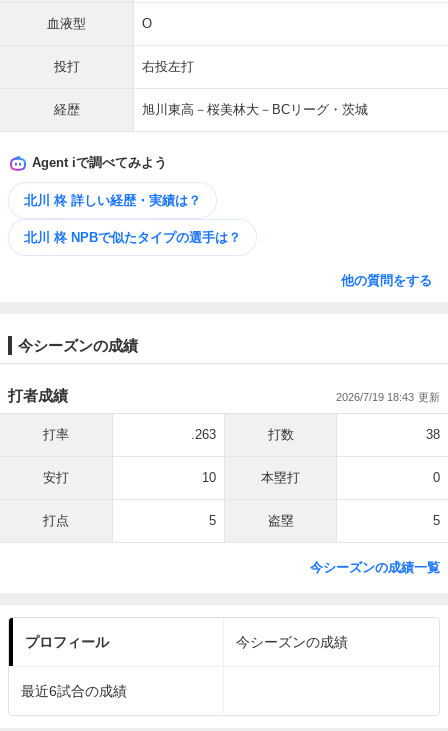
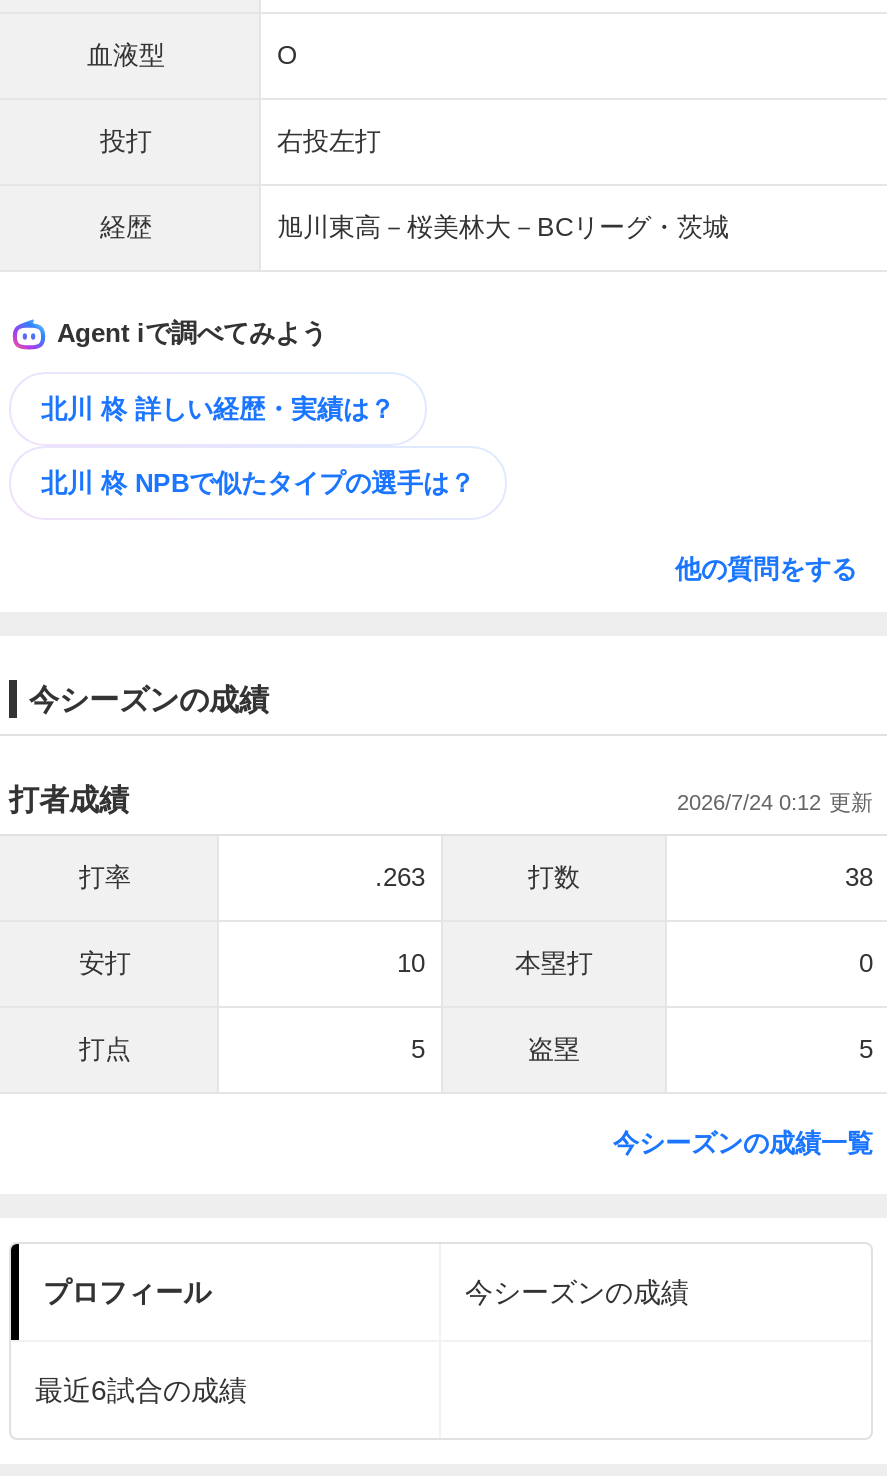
[336,391,414,403] 2026/7/19 18:43 -> [677,790,821,814] 2026/7/24 0:12

